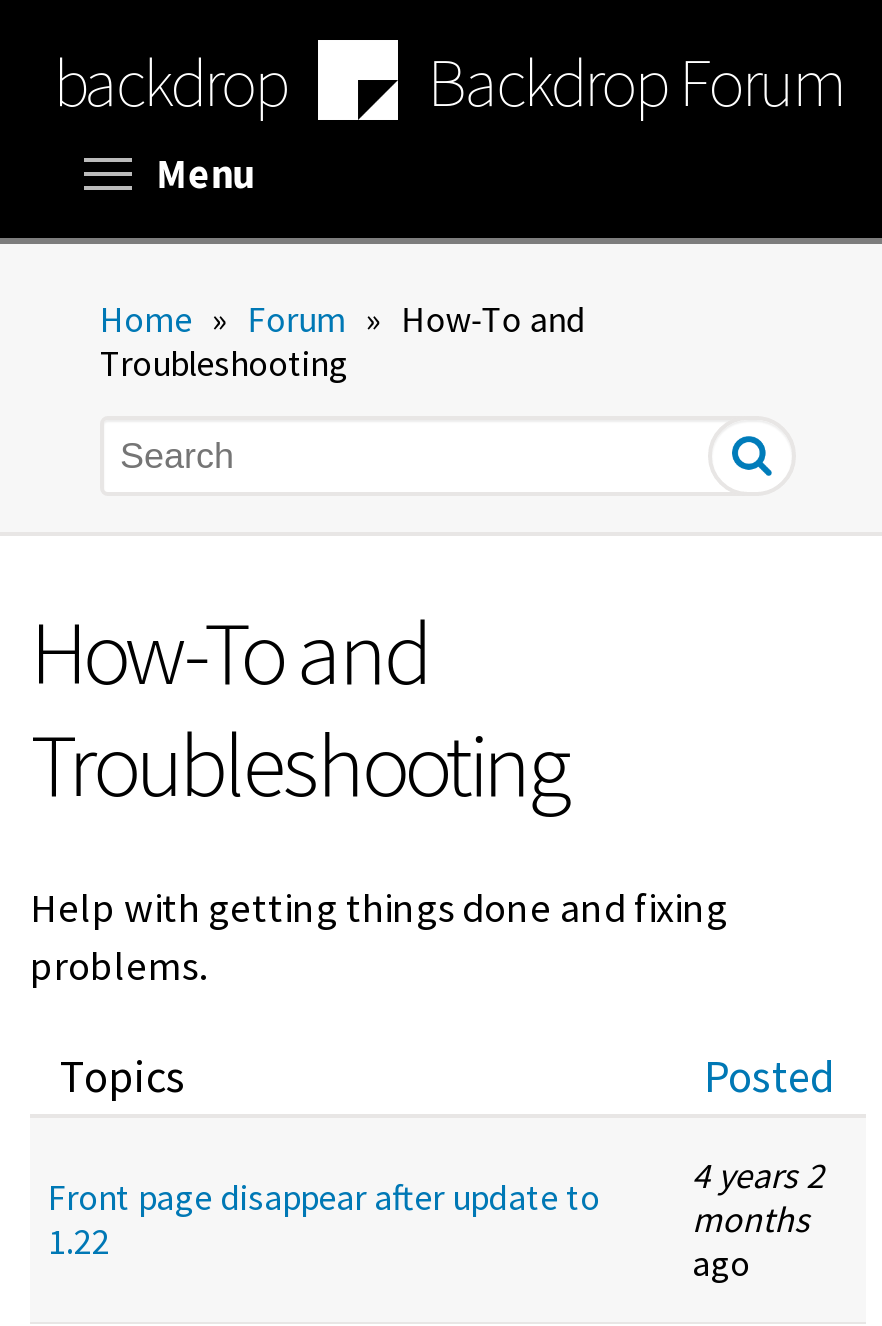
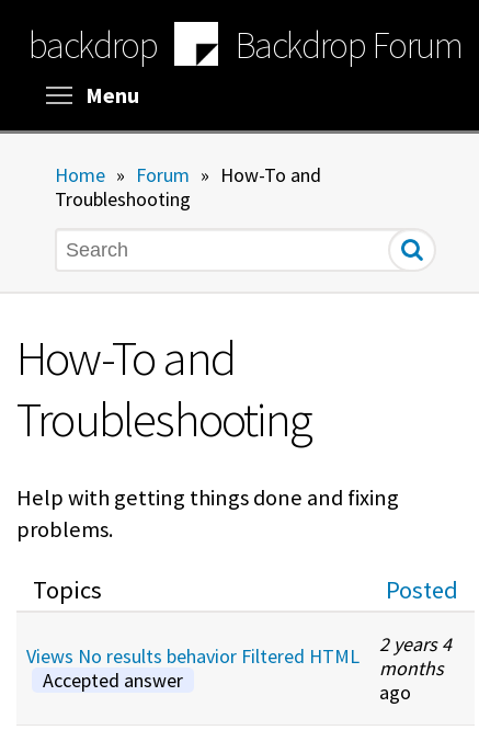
[692,1151,824,1197] 4 years 2 -> [379,631,452,656] 2 years 4
[48,1173,600,1263] Front page disappear after update to | 1.22 -> [26,643,360,692] Views No results behavior Filtered HTML | Accepted answer

